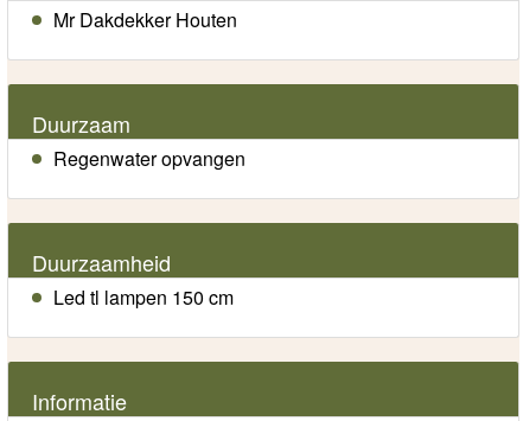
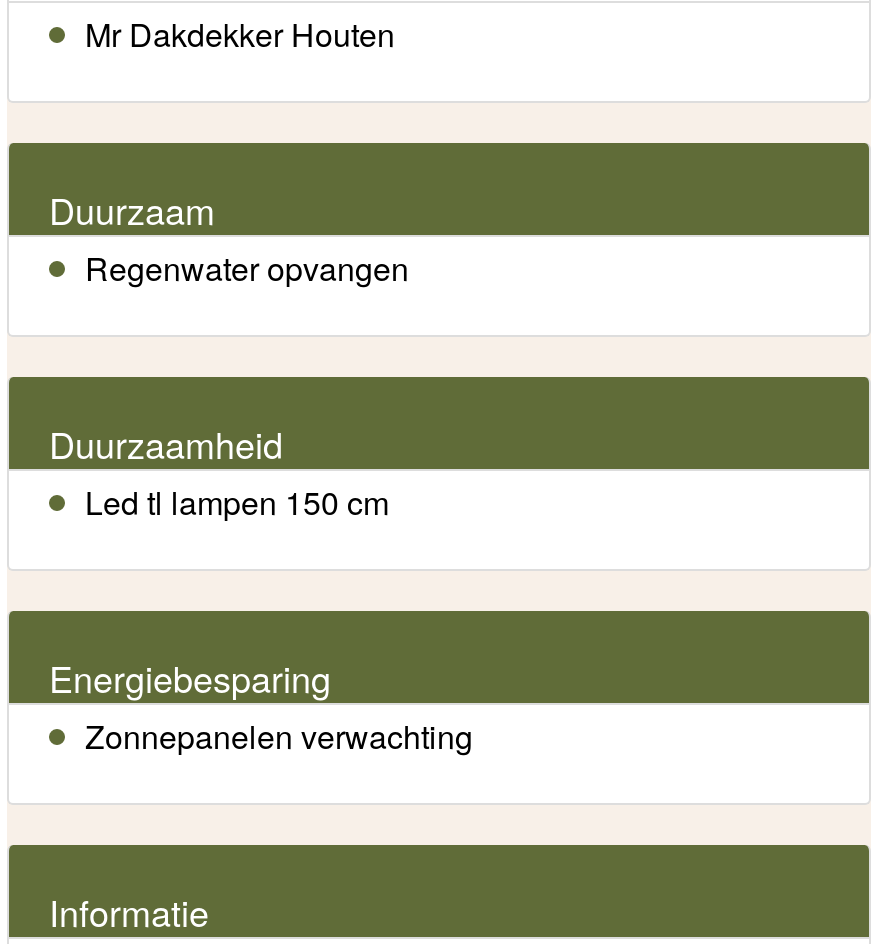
none -> [49,650,473,758] Energiebesparing | Zonnepanelen verwachting

